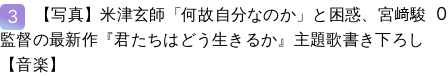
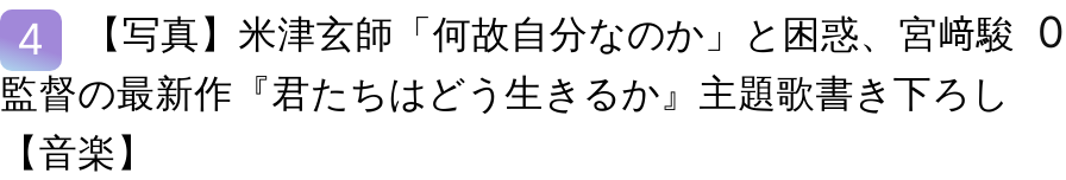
[7,3,447,27] 3 【写真】米津玄師「何故自分なのか」と困惑、宮﨑駿 0 -> [17,7,1064,64] 4 【写真】米津玄師「何故自分なのか」と困惑、宮﨑駿 0

